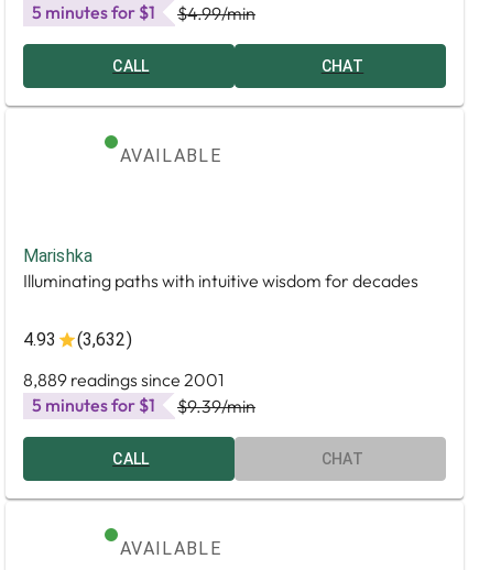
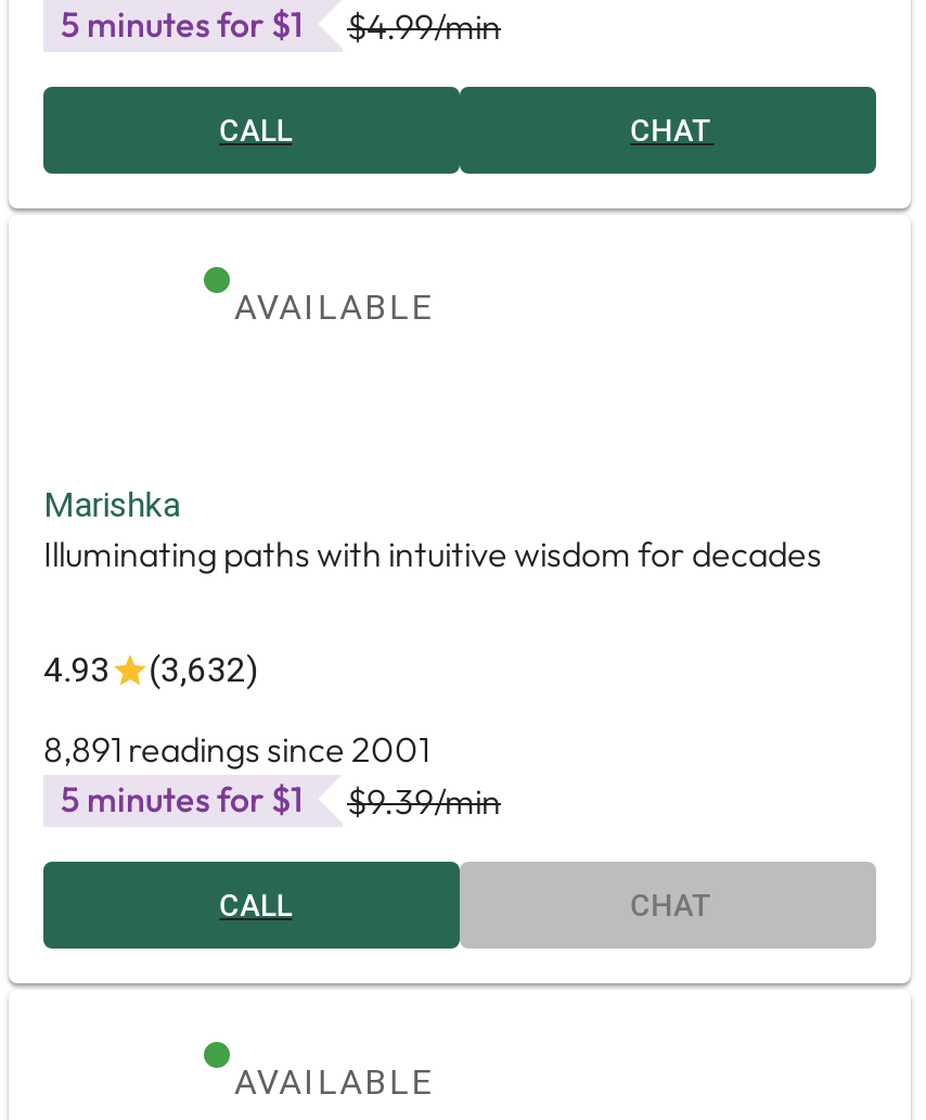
[23,369,224,391] 8,889 readings since 2001 -> [43,727,429,771] 8,891 readings since 2001

